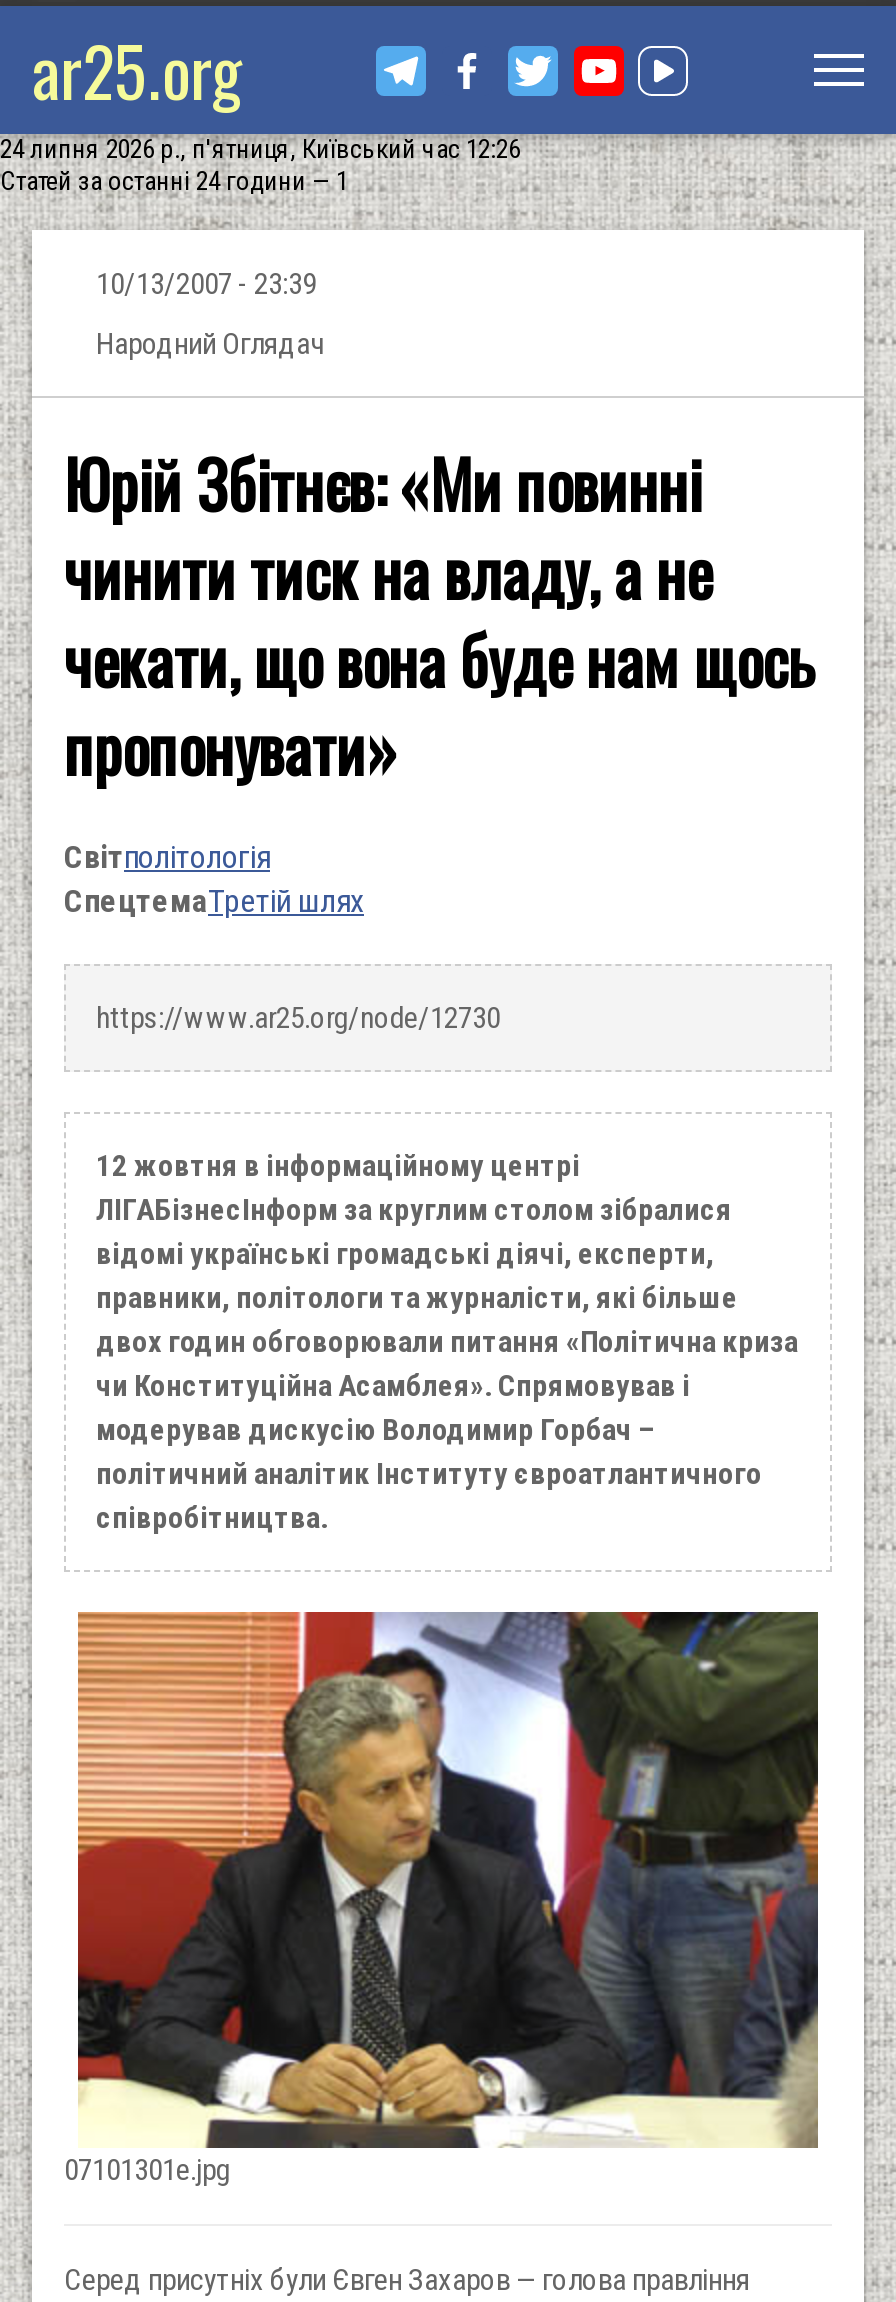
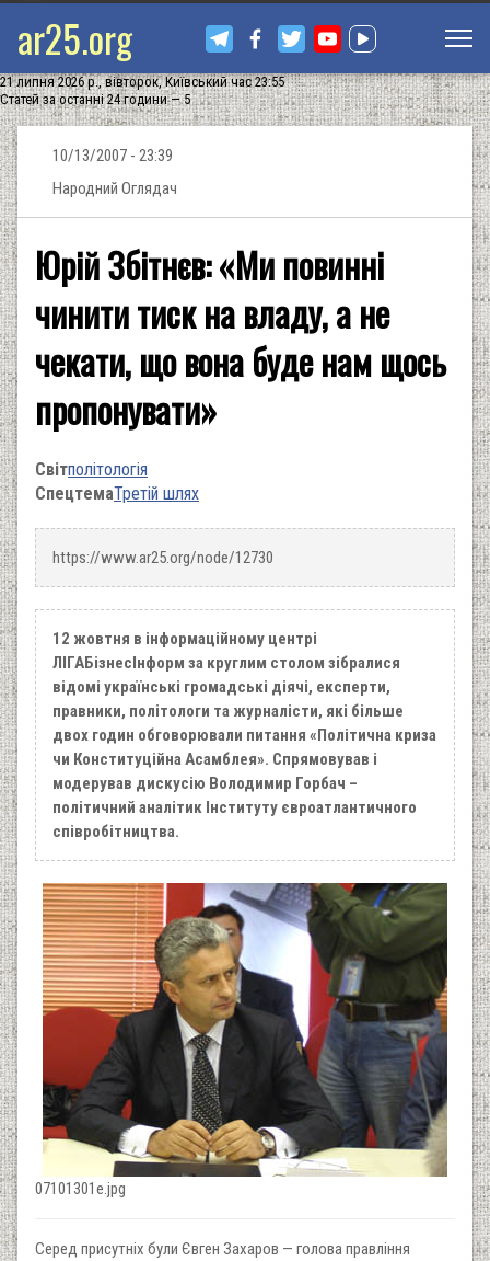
[0,134,520,164] 24 липня 2026 р., п'ятниця, Київський час 12:26 -> [0,73,284,90] 21 липня 2026 р., вівторок, Київський час 23:55
[0,166,348,196] Статей за останні 24 години — 1 -> [0,91,190,107] Статей за останні 24 години — 5

